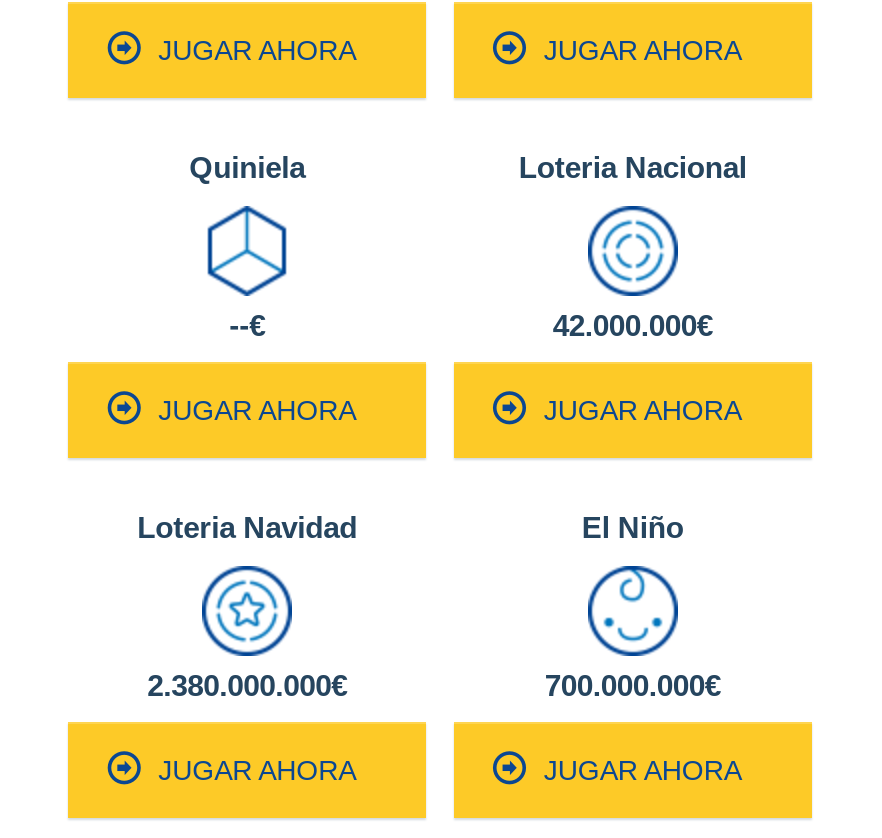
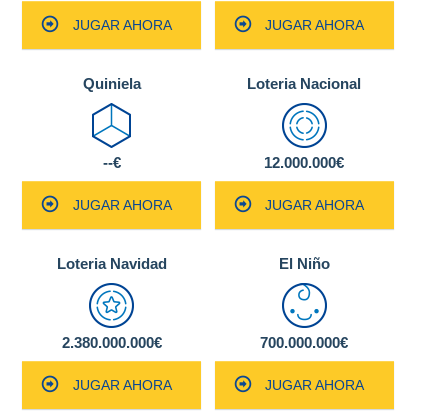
[553,308,713,342] 42.000.000€ -> [264,154,344,171] 12.000.000€

